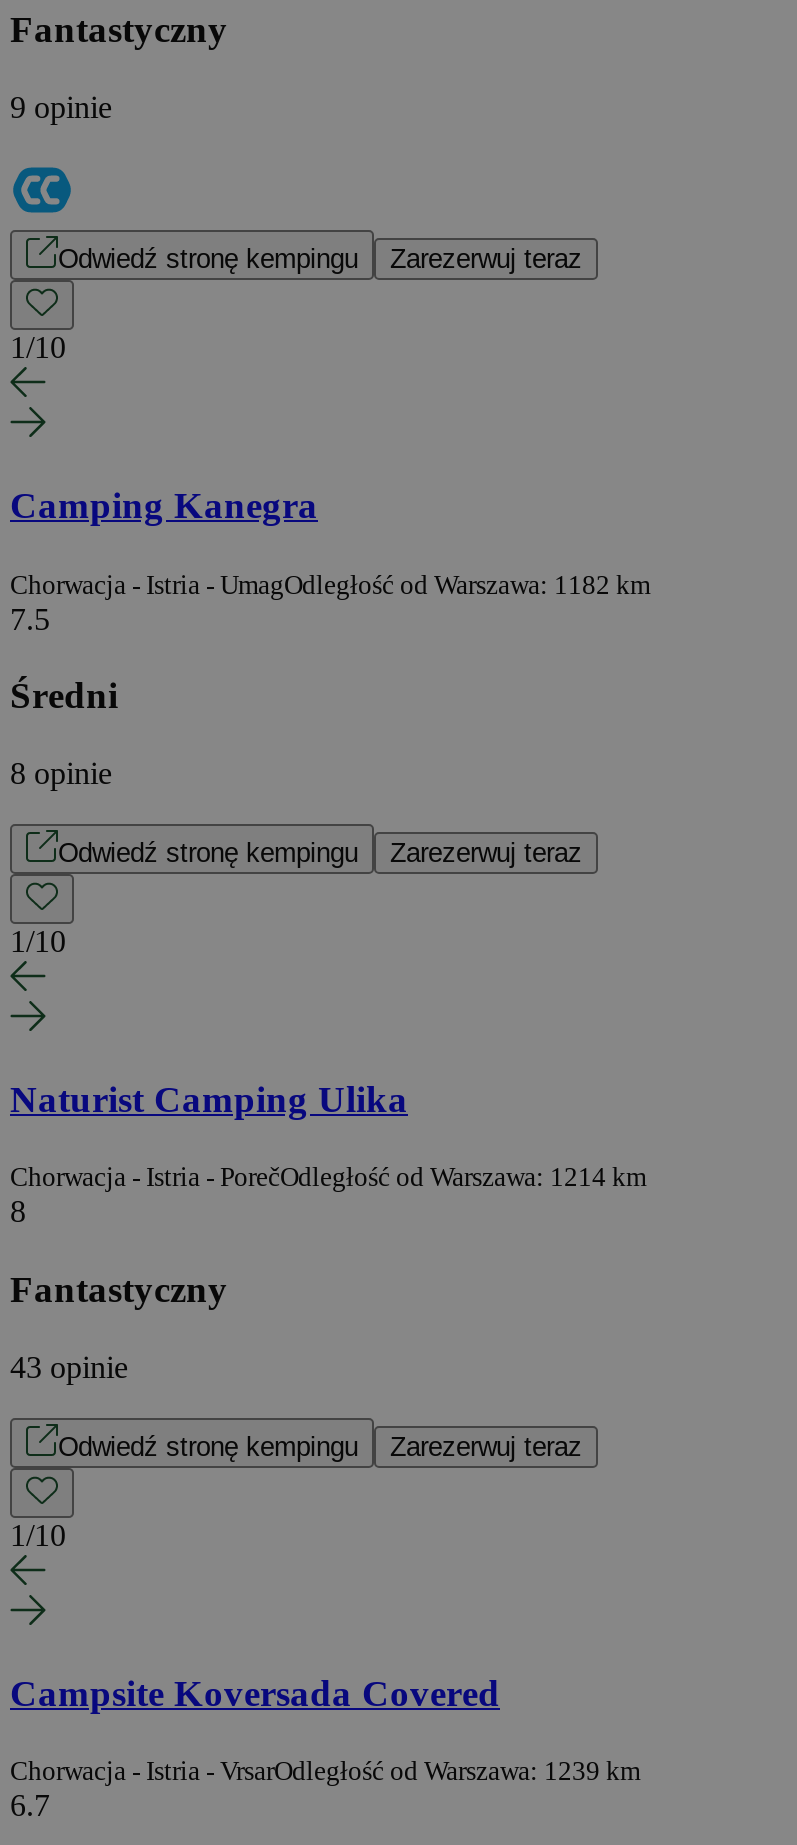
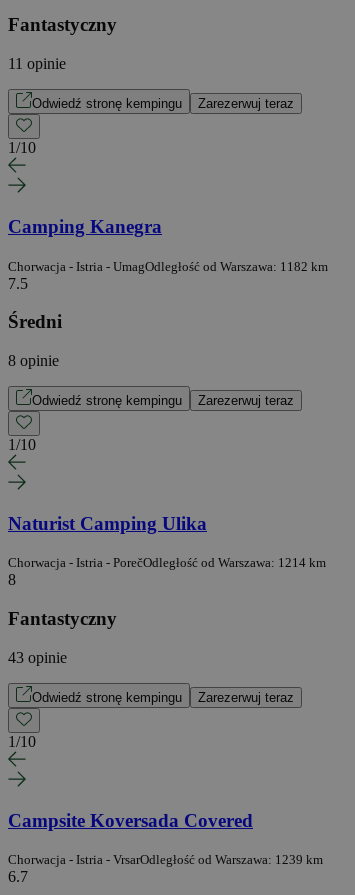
[10,90,112,124] 9 opinie -> [8,55,66,72] 11 opinie

